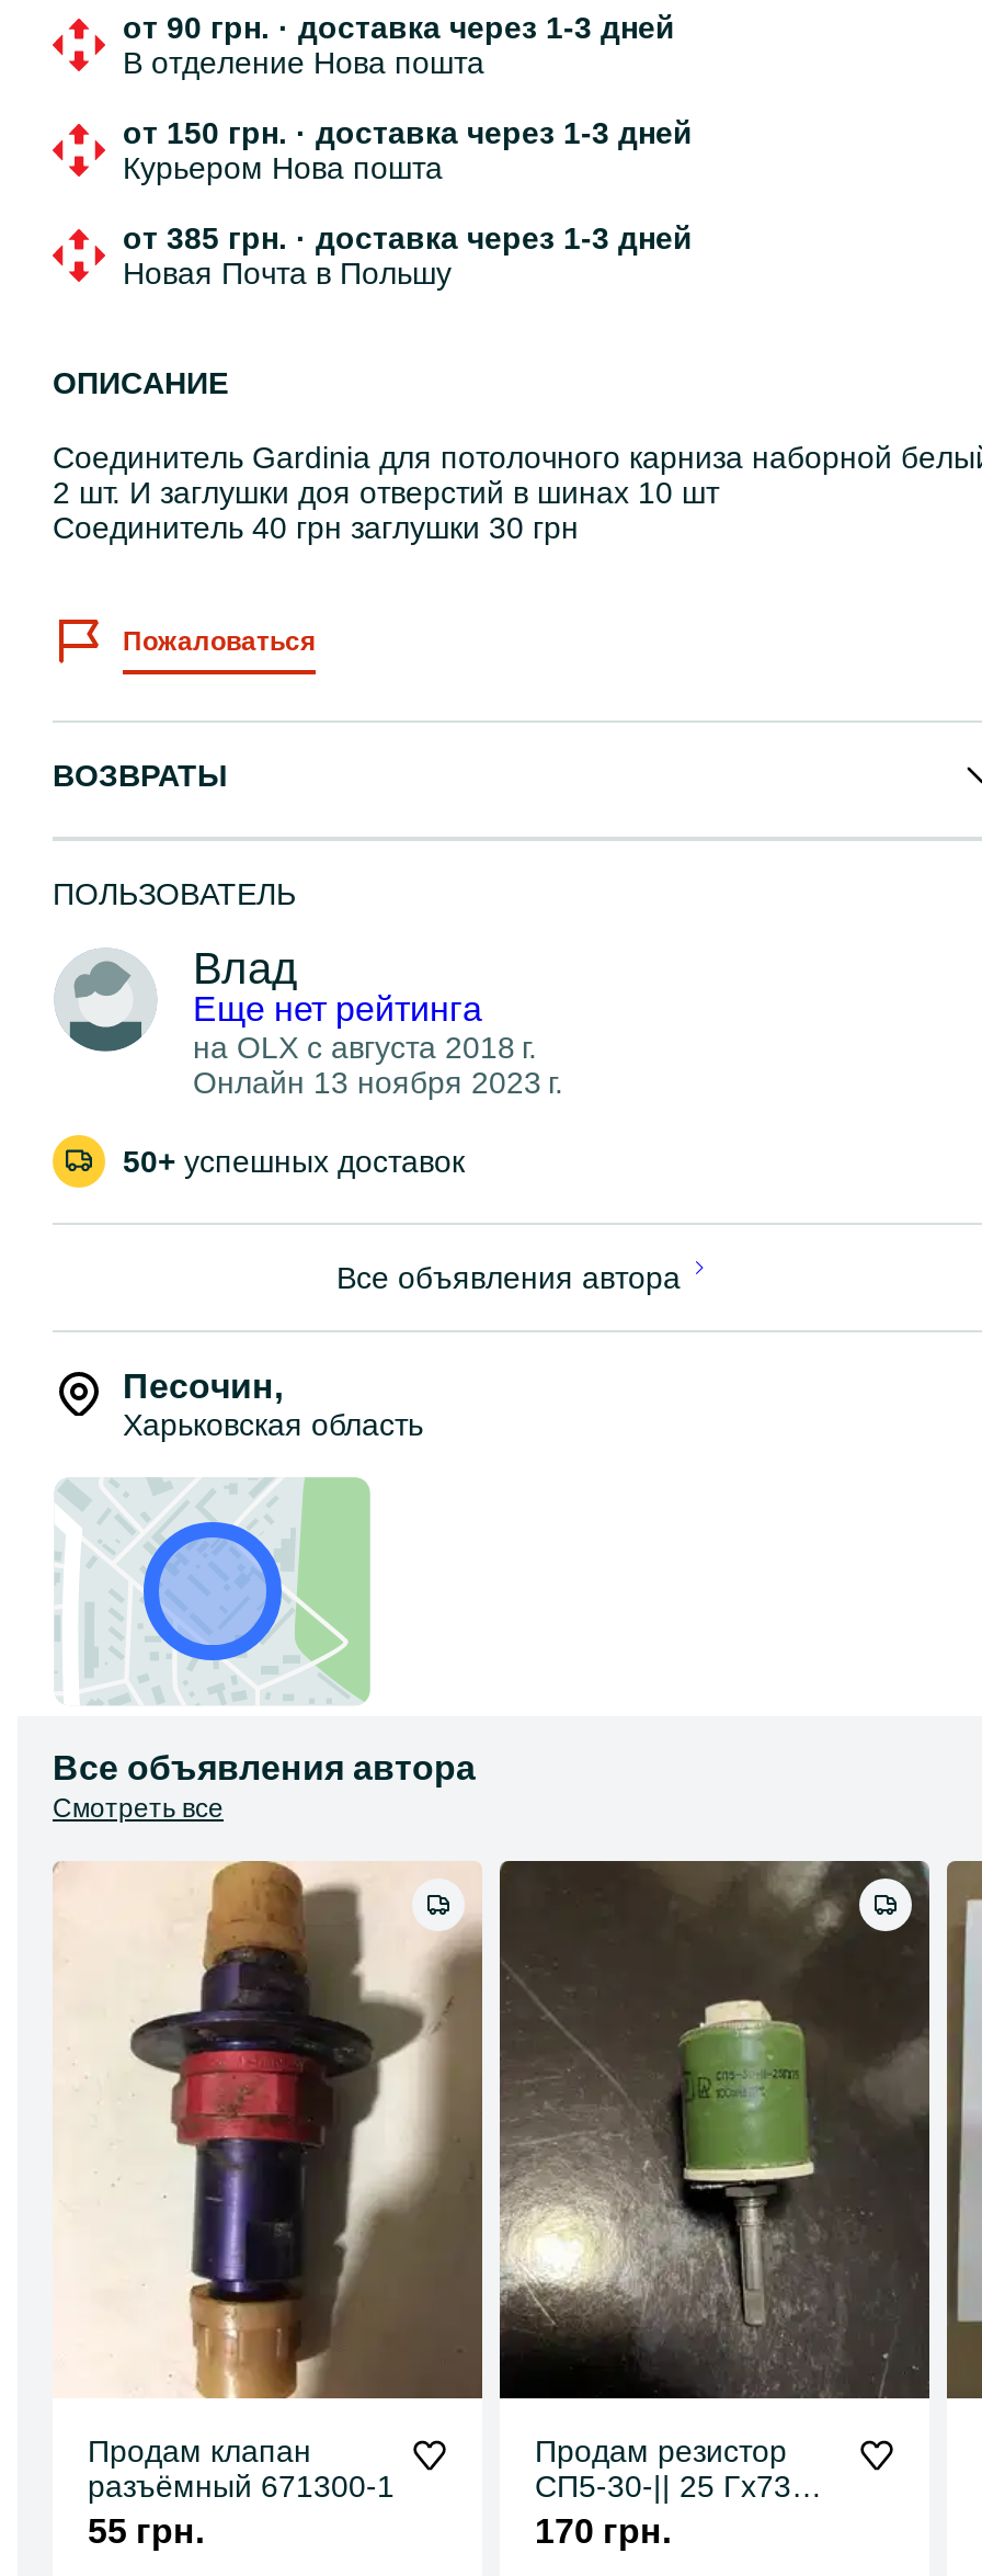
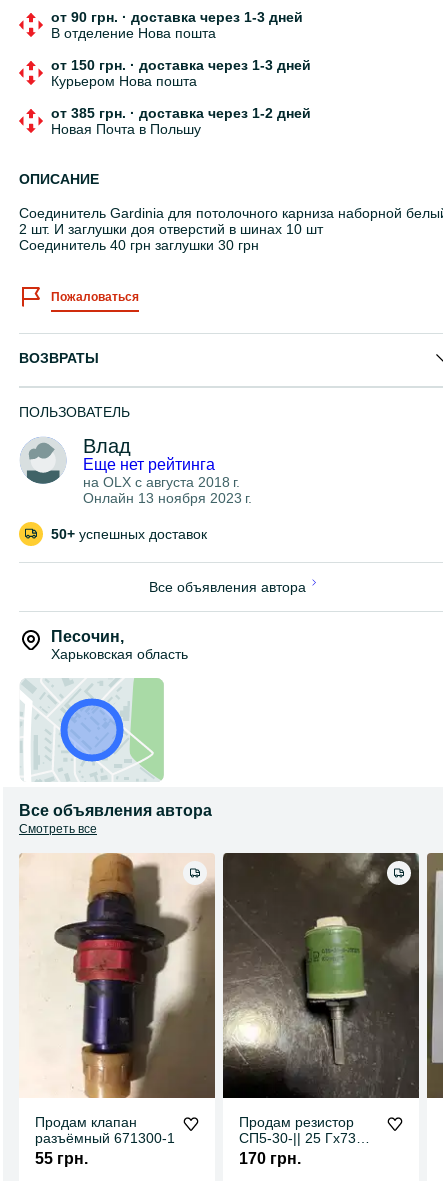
[123,220,693,256] от 385 грн. · доставка через 1-3 дней -> [51,105,311,121] от 385 грн. · доставка через 1-2 дней

